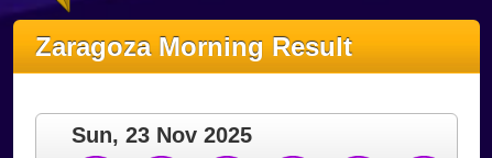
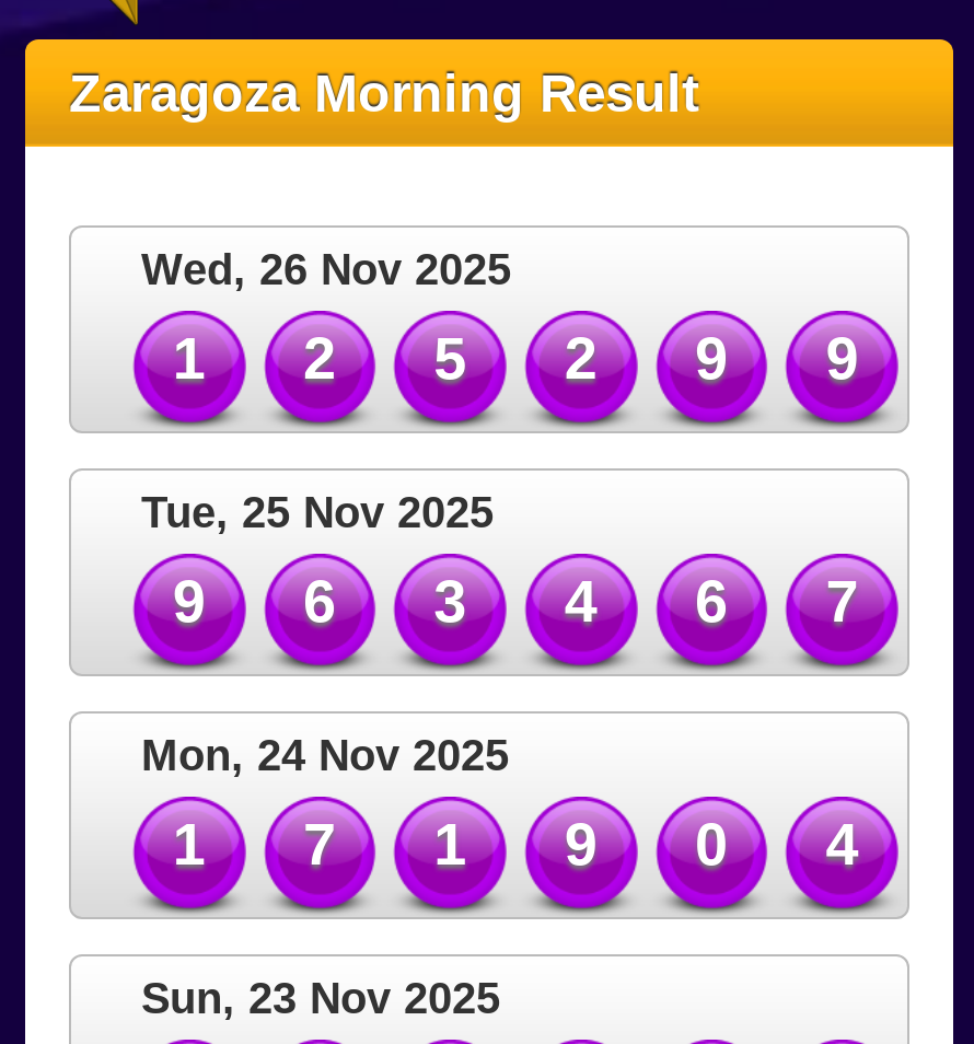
none -> [141,245,858,878] Wed, 26 Nov 2025 | 1 | 2 | 5 | 2 | 9 | 9 | Tue, 25 Nov 2025 | 9 | 6 | 3 | 4 | 6 | 7 | Mon, 24 Nov 2025 | 1 | 7 | 1 | 9 | 0 | 4

